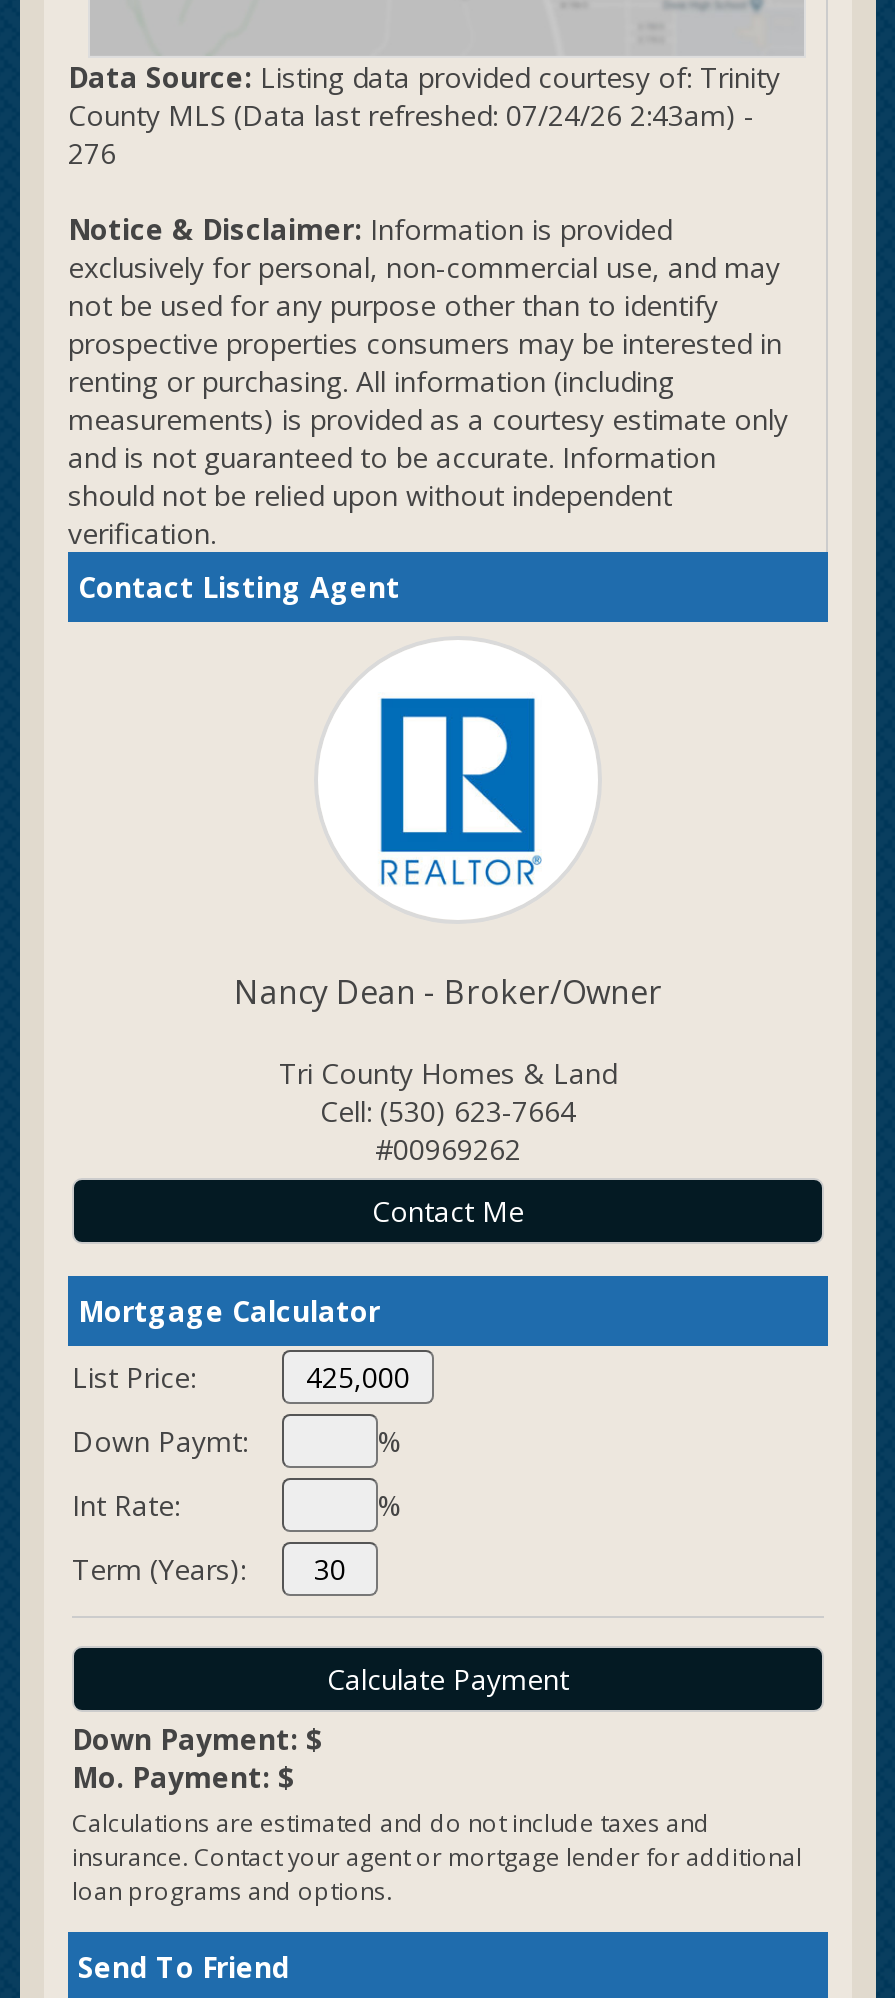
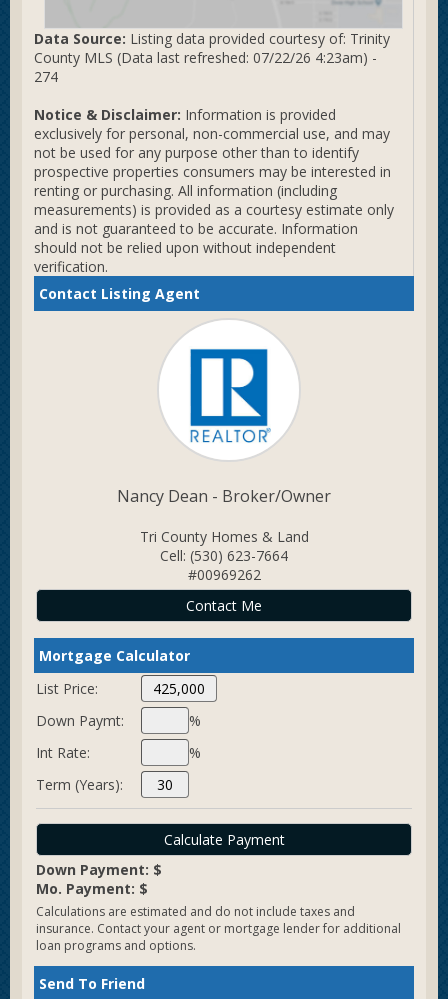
[68,97,754,135] County MLS (Data last refreshed: 07/24/26 2:43am) - -> [34,48,377,67] County MLS (Data last refreshed: 07/22/26 4:23am) -
[68,135,116,173] 276 -> [34,67,58,86] 274

